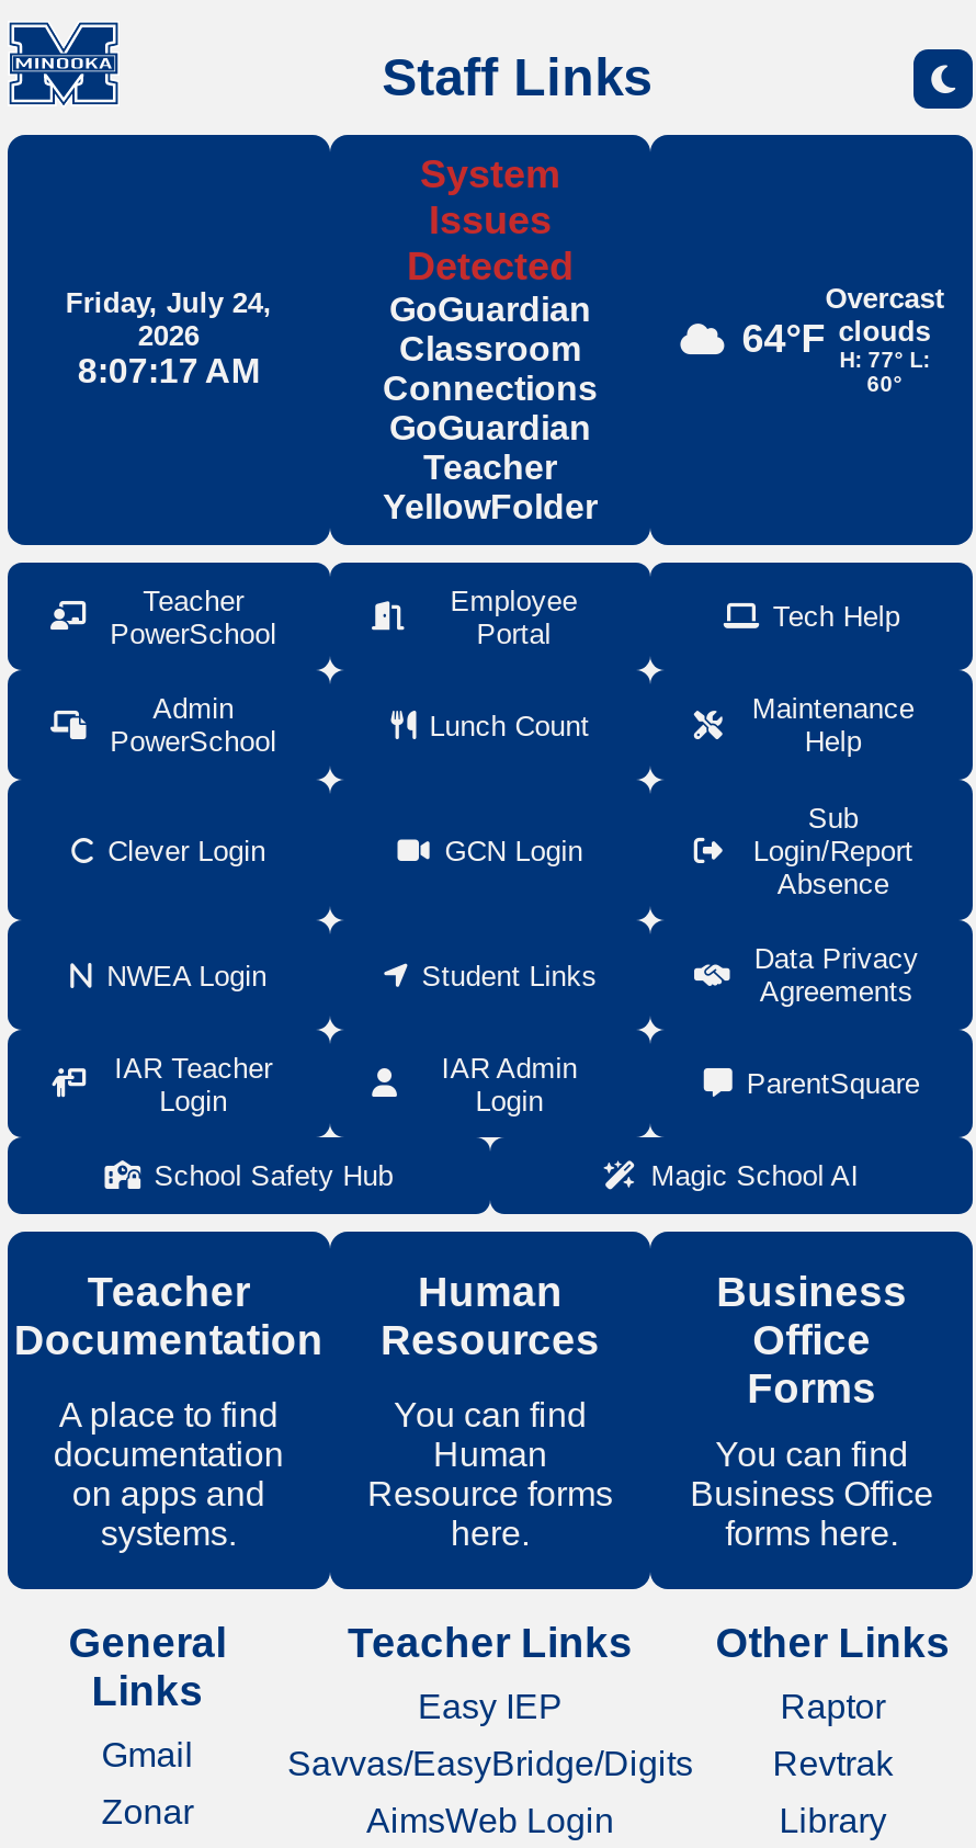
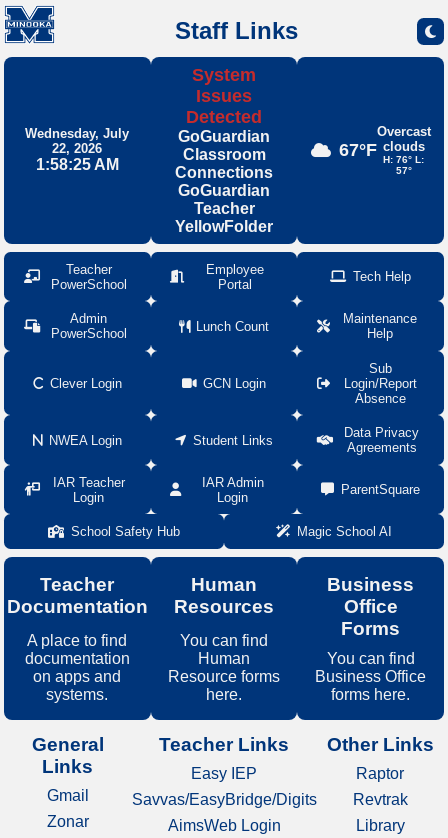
[65,287,272,390] Friday, July 24, | 2026 | 8:07:17 AM -> [25,126,129,173] Wednesday, July | 22, 2026 | 1:58:25 AM
[742,317,825,361] 64°F -> [339,140,377,160] 67°F
[839,349,929,373] H: 77° L: -> [383,154,424,165] H: 76° L:
[867,373,902,397] 60° -> [396,165,412,176] 57°

